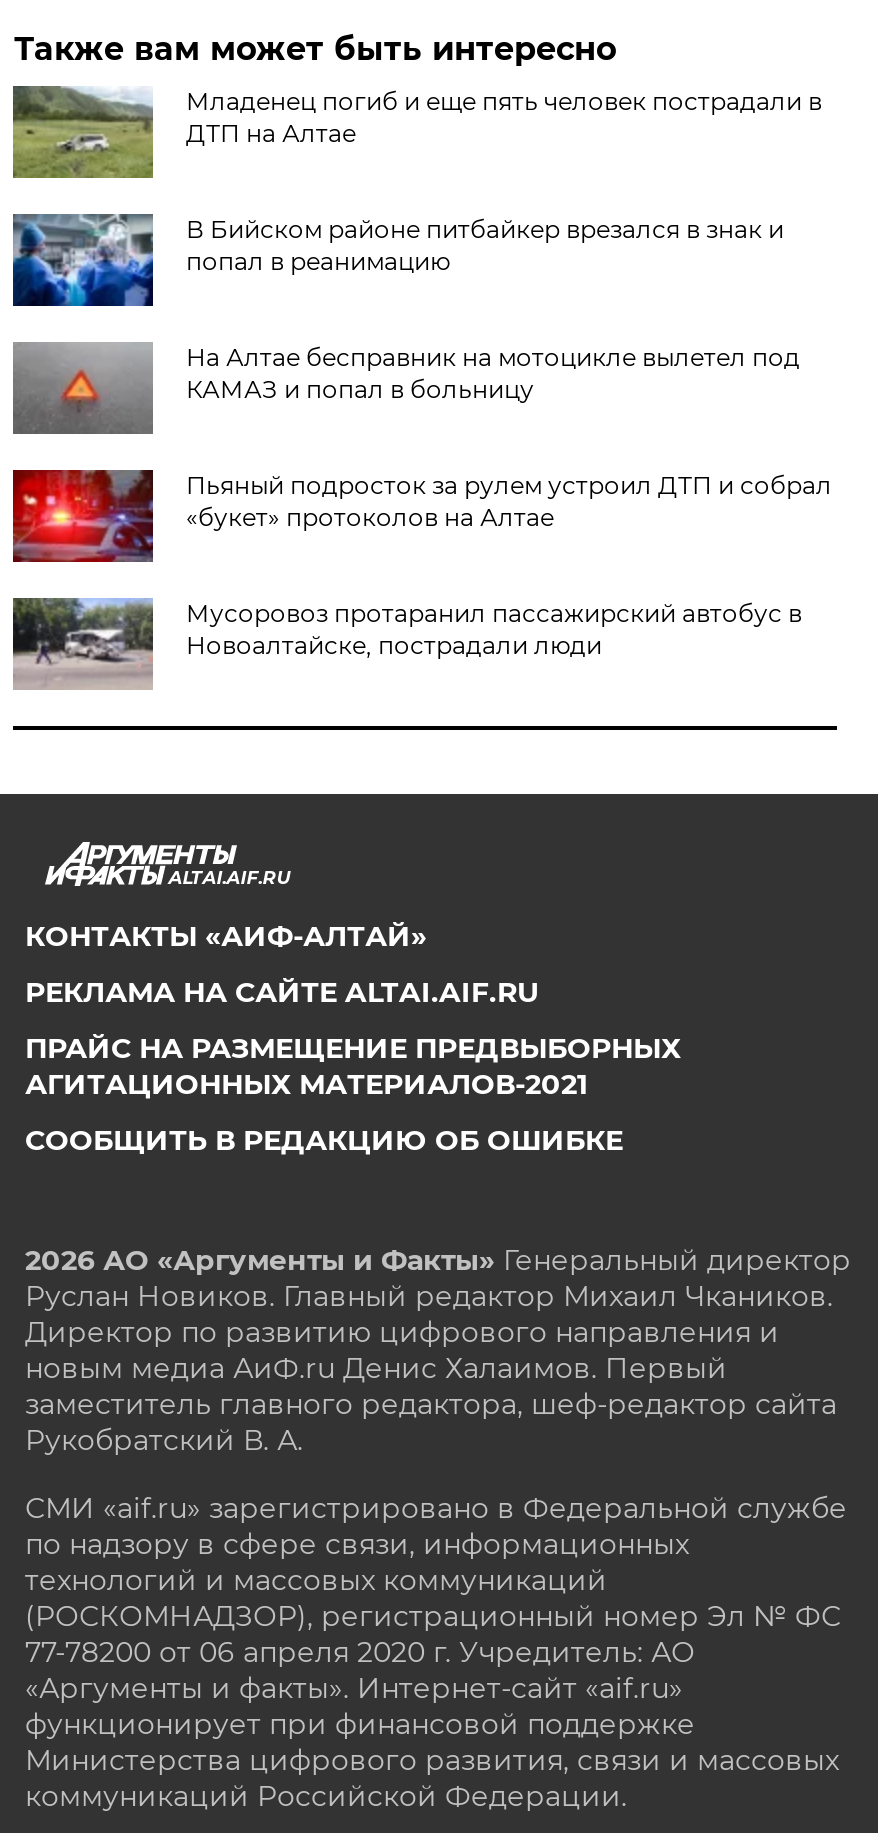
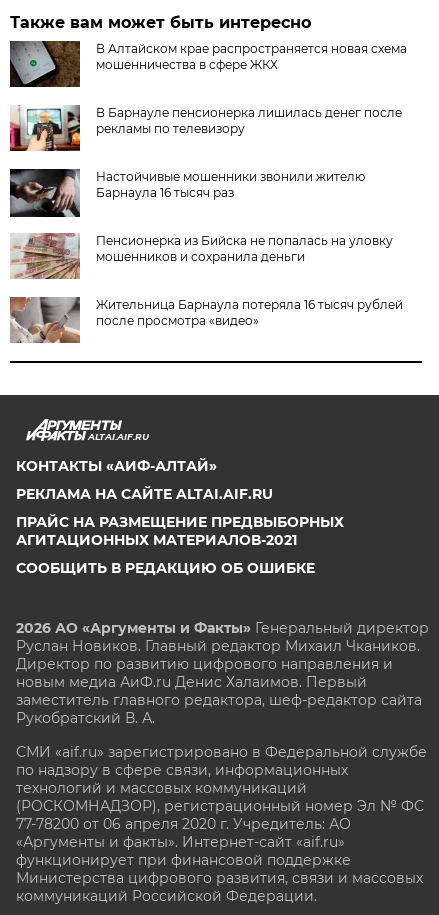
[11,86,822,180] [image] | Младенец погиб и еще пять человек пострадали в | ДТП на Алтае -> [9,40,407,88] [image] | В Алтайском крае распространяется новая схема | мошенничества в сфере ЖКХ
[11,212,784,308] [image] | В Бийском районе питбайкер врезался в знак и | попал в реанимацию -> [9,105,402,152] [image] | В Барнауле пенсионерка лишилась денег после | рекламы по телевизору
[11,342,800,438] [image] | На Алтае бесправник на мотоцикле вылетел под | КАМАЗ и попал в больницу -> [10,169,365,218] [image] | Настойчивые мошенники звонили жителю | Барнаула 16 тысяч раз
[11,468,832,564] [image] | Пьяный подросток за рулем устроил ДТП и собрал | «букет» протоколов на Алтае -> [10,232,393,280] [image] | Пенсионерка из Бийска не попалась на уловку | мошенников и сохранила деньги
[11,596,802,688] [image] | Мусоровоз протаранил пассажирский автобус в | Новоалтайске, пострадали люди -> [9,296,403,343] [image] | Жительница Барнаула потеряла 16 тысяч рублей | после просмотра «видео»

